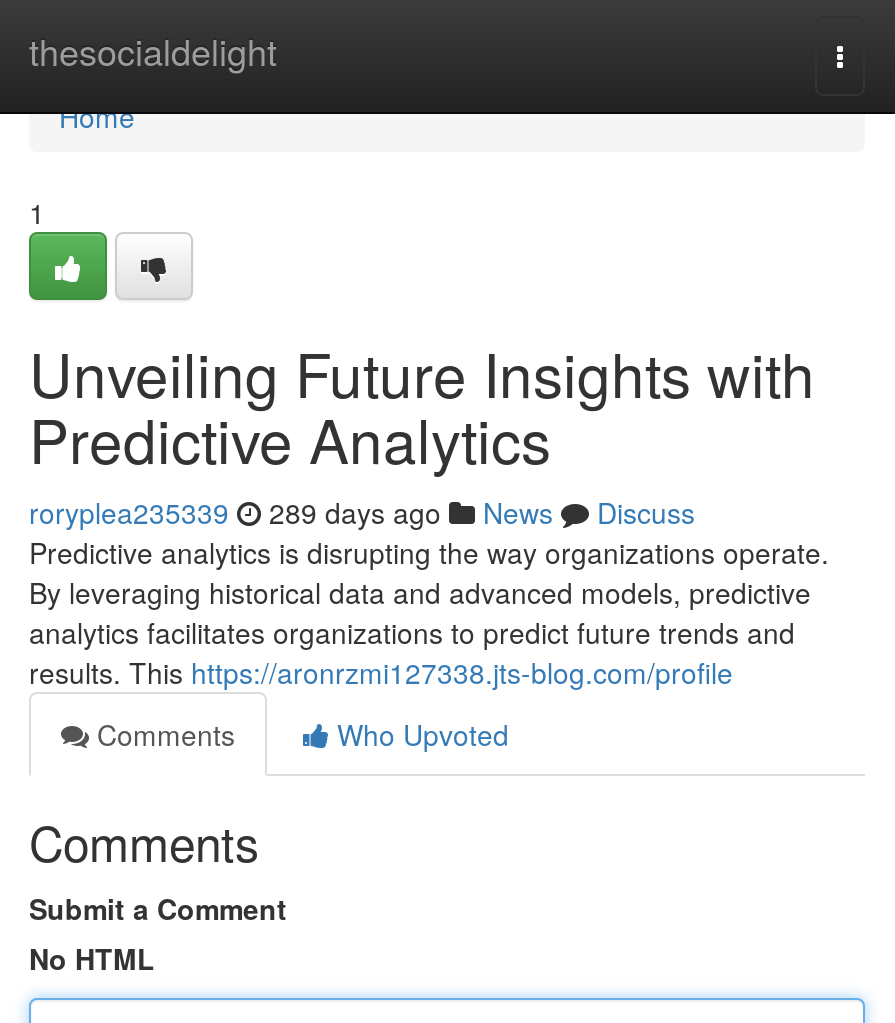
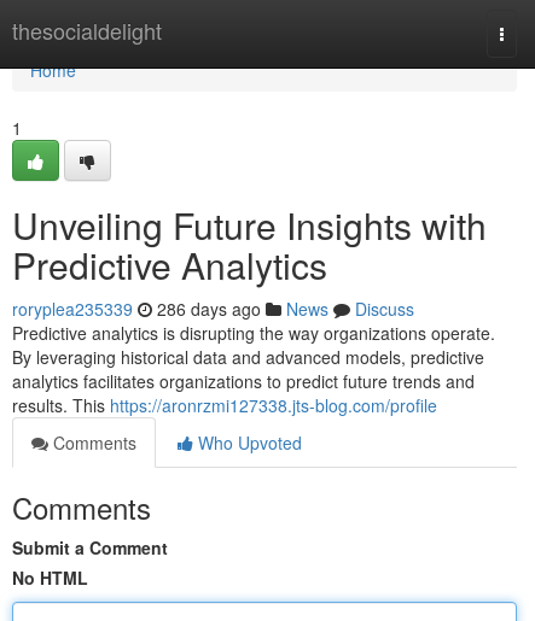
[29,492,695,532] roryplea235339 289 days ago News Discuss -> [12,297,414,321] roryplea235339 286 days ago News Discuss

